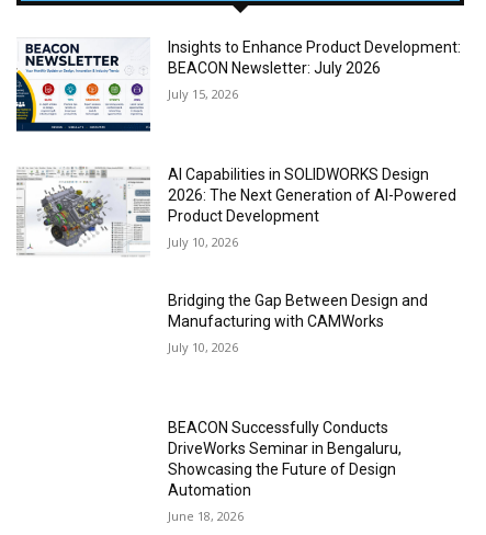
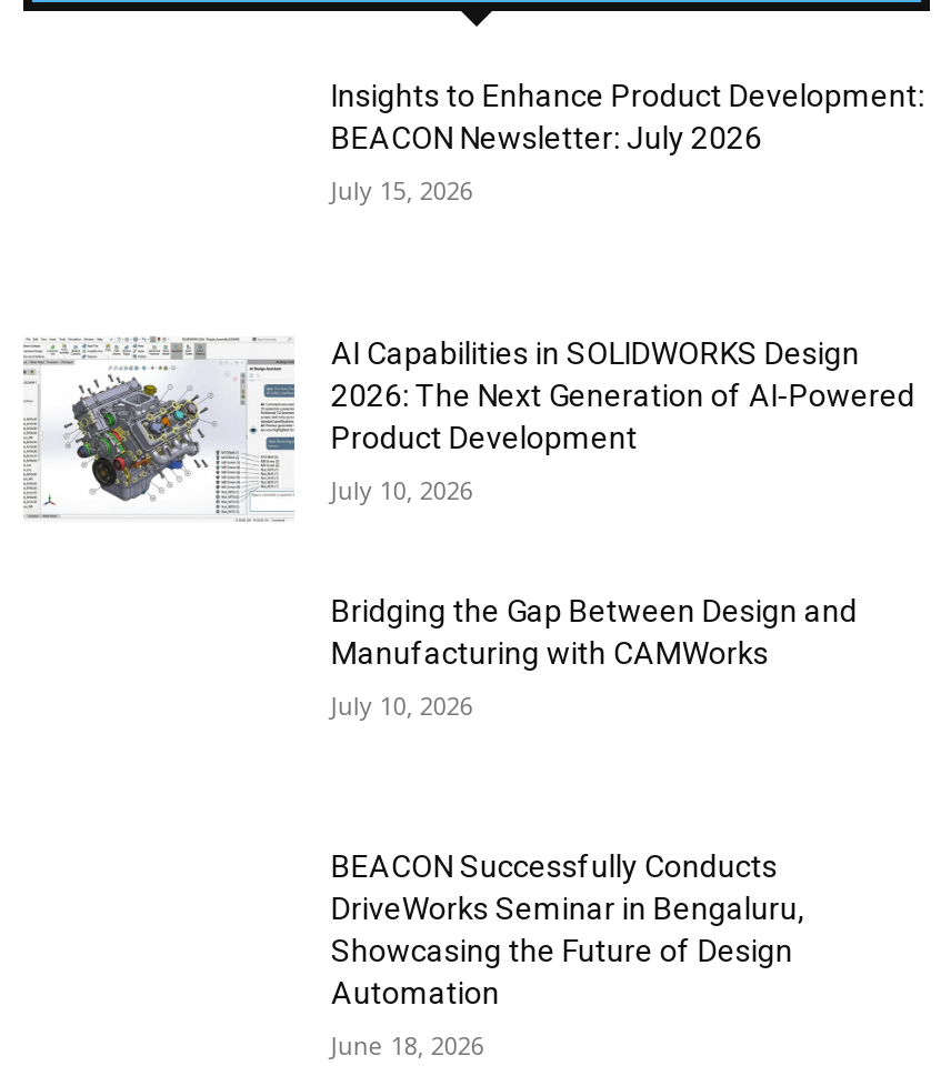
[15,38,151,133] [image] -> none

